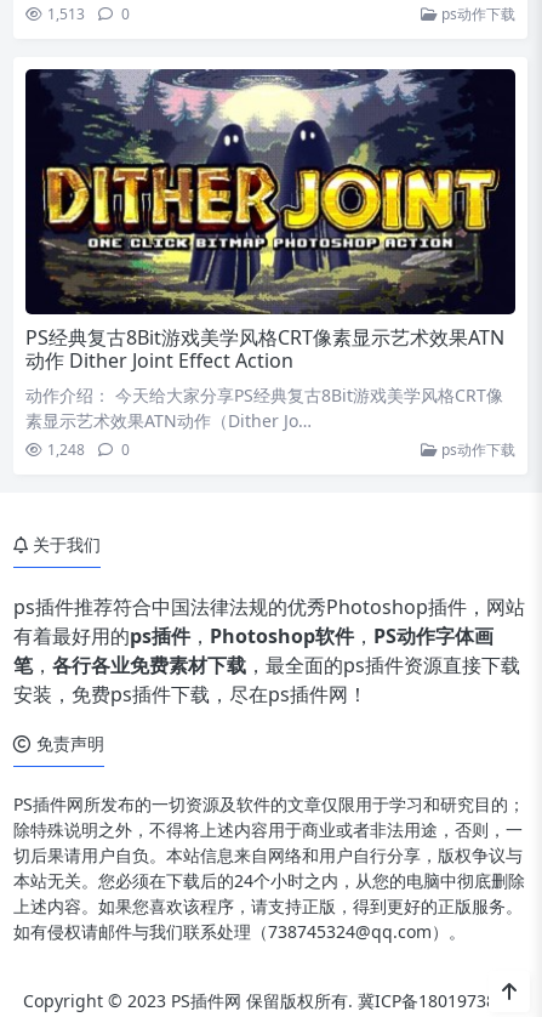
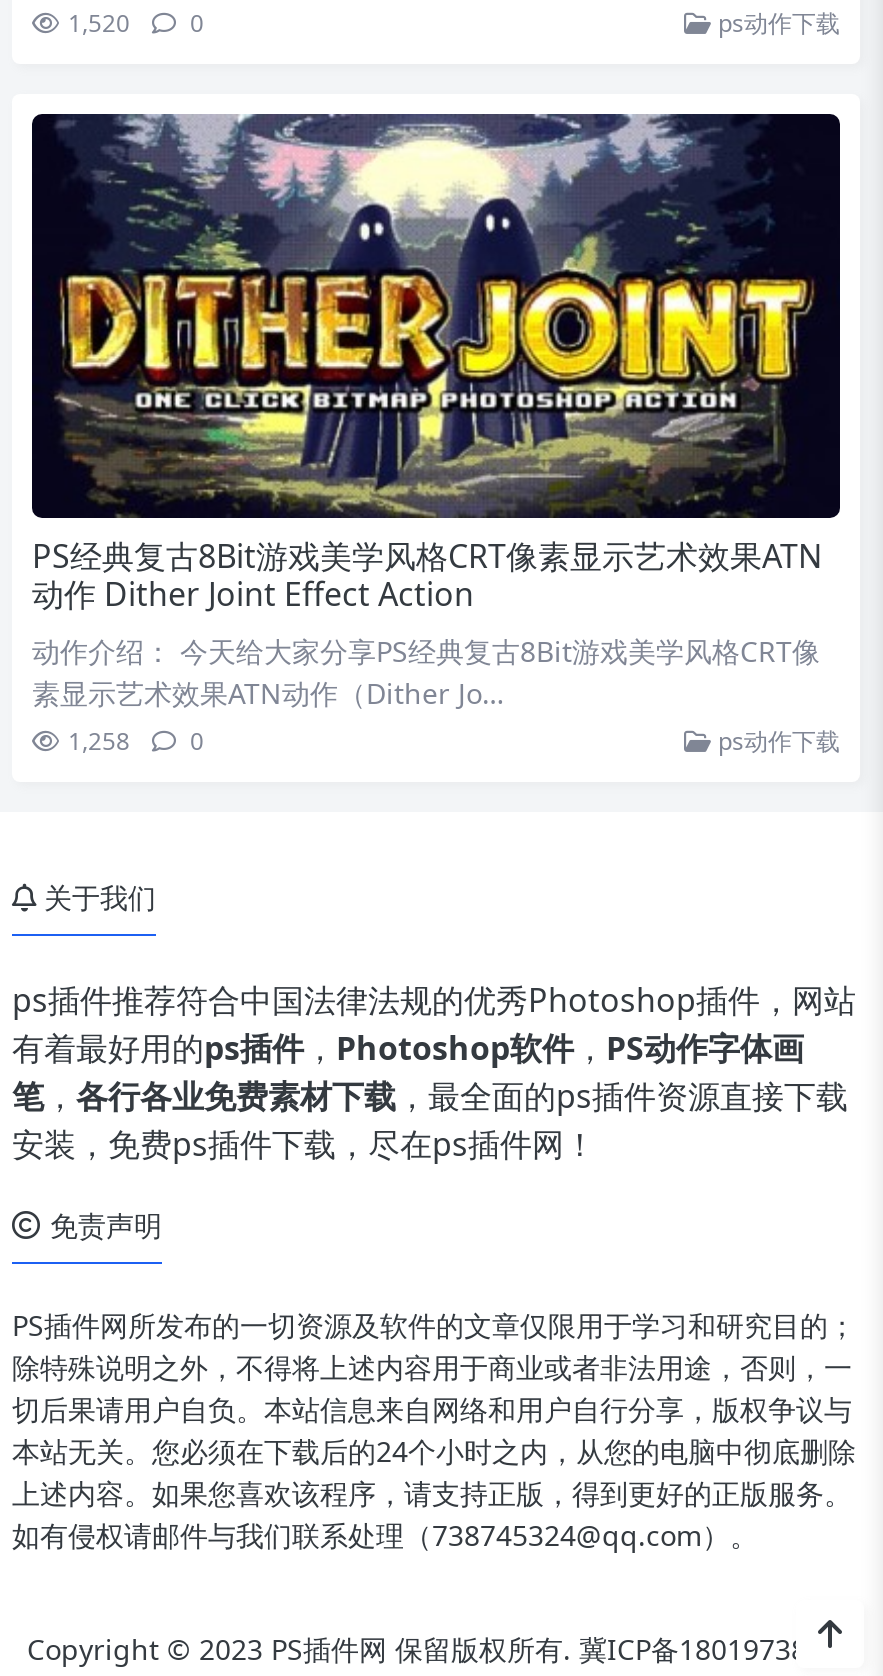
[47,4,130,24] 1,513 0 -> [68,6,204,40] 1,520 0
[47,439,130,460] 1,248 0 -> [68,724,204,758] 1,258 0

